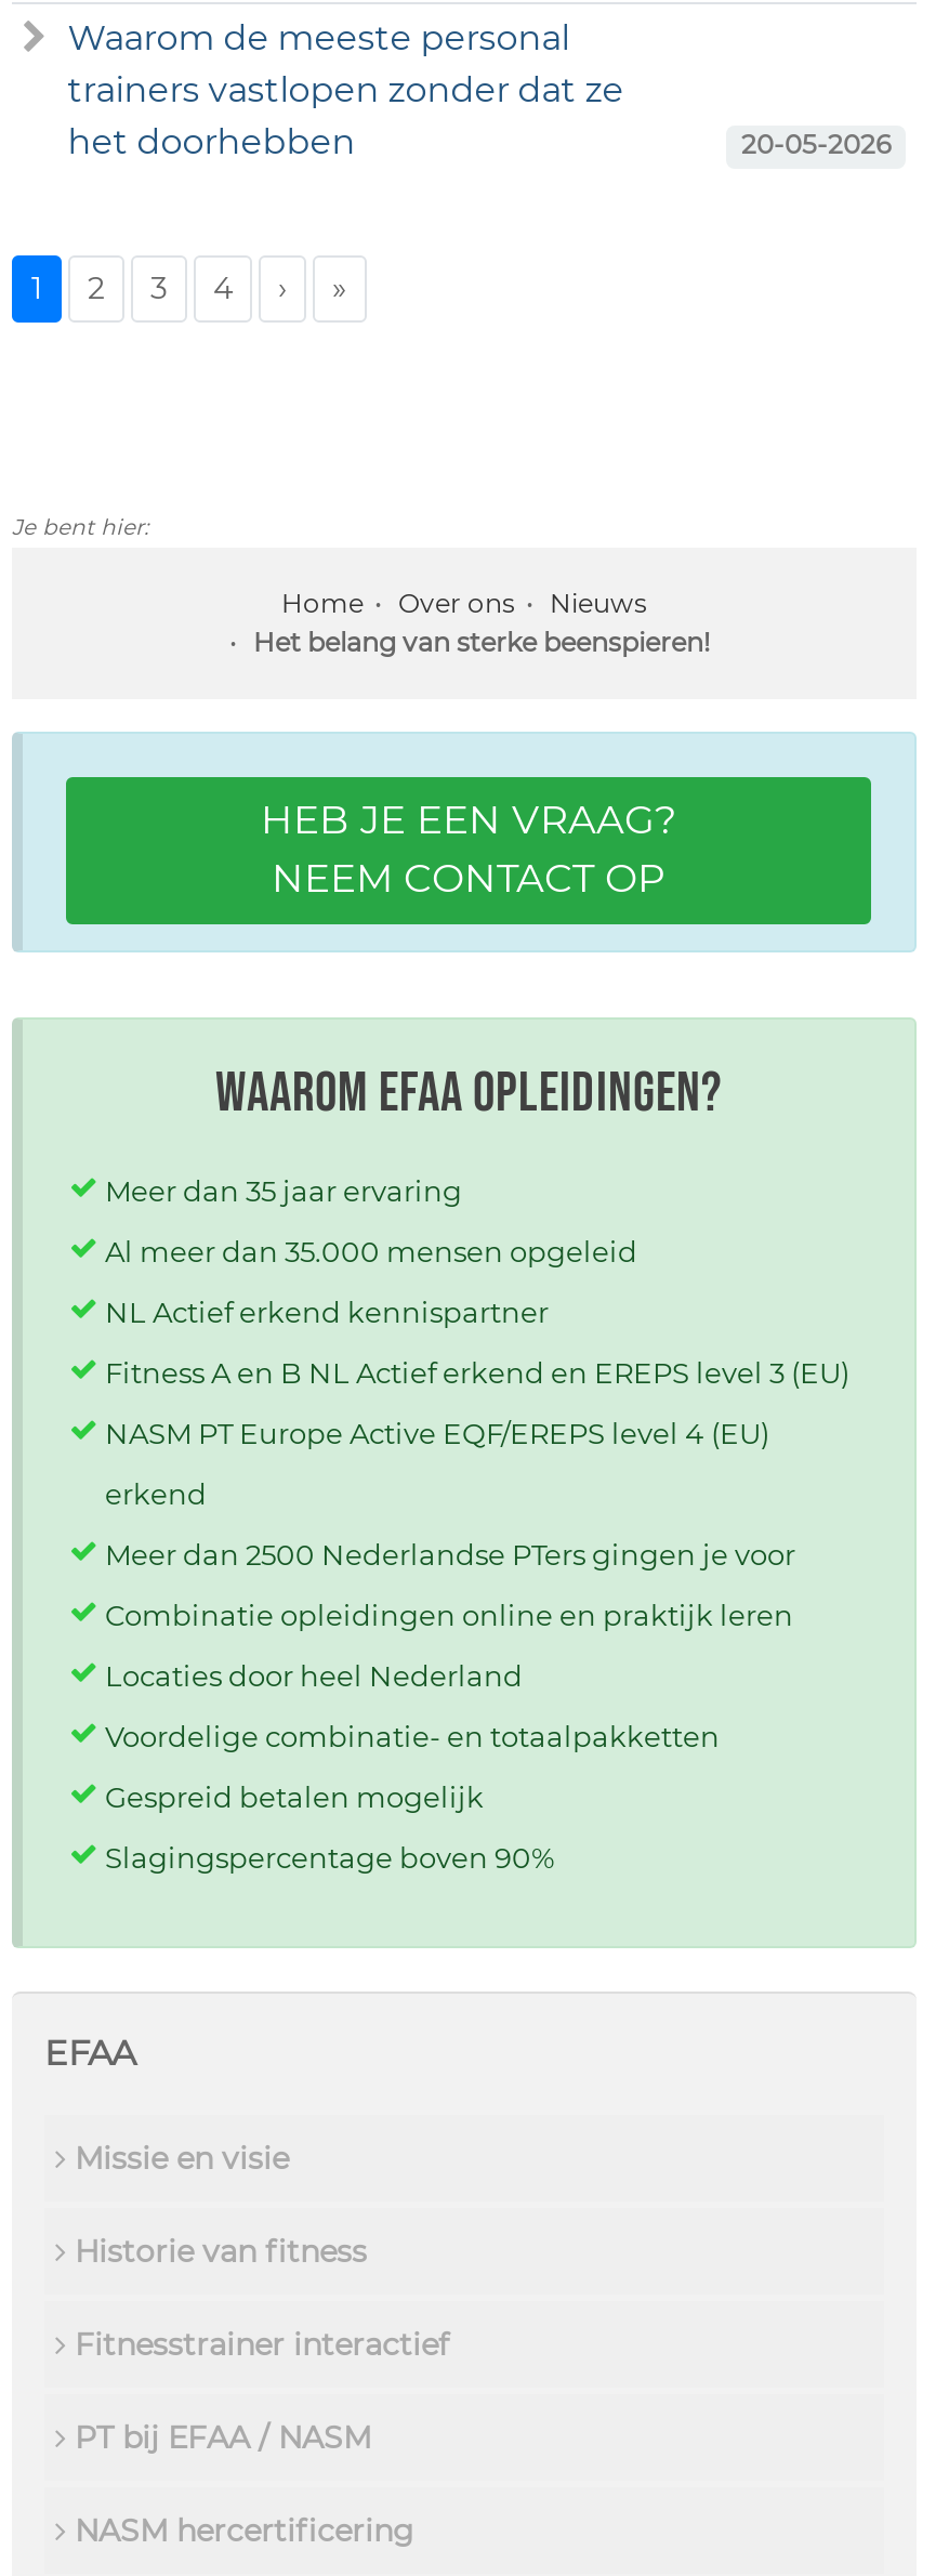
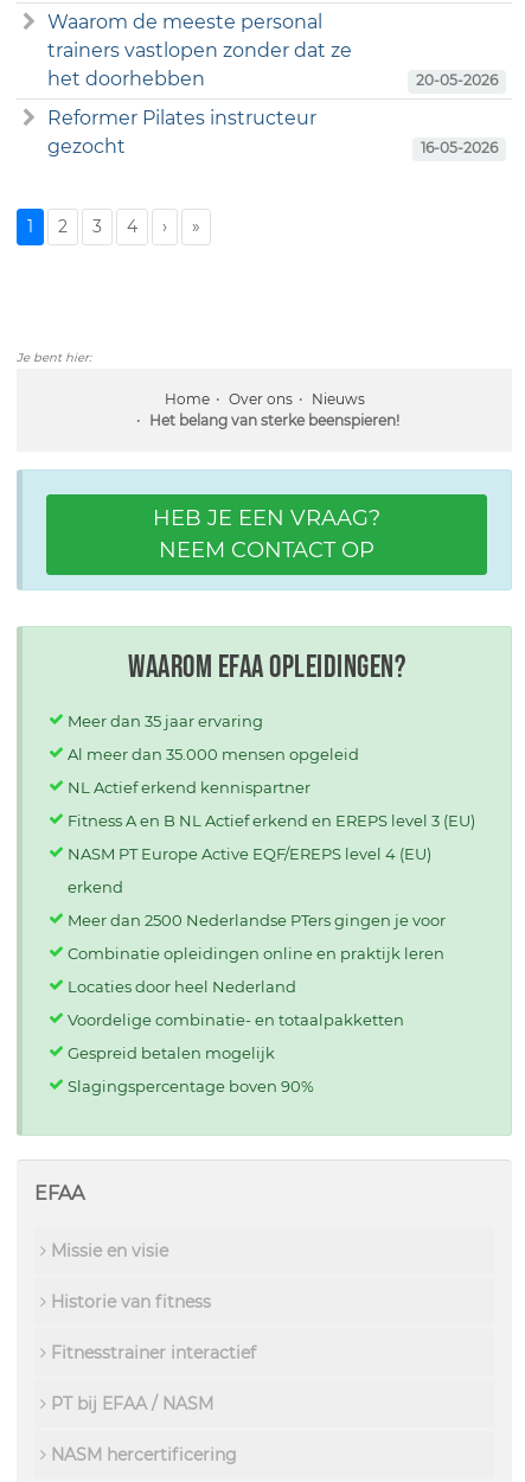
none -> [47,106,498,157] Reformer Pilates instructeur | gezocht | 16-05-2026

